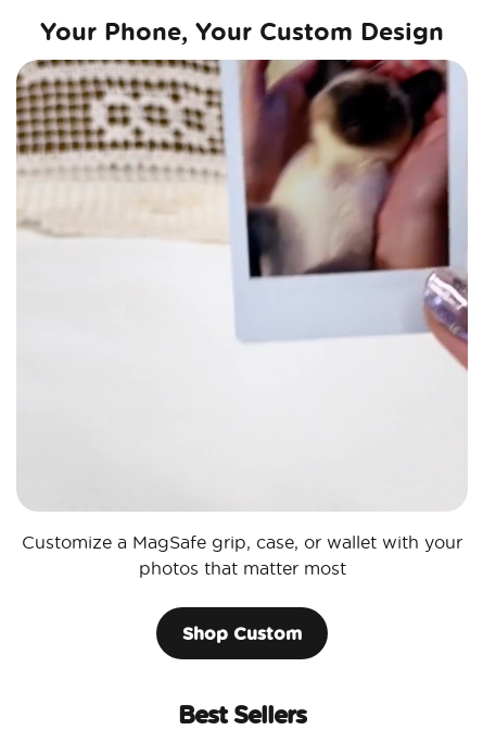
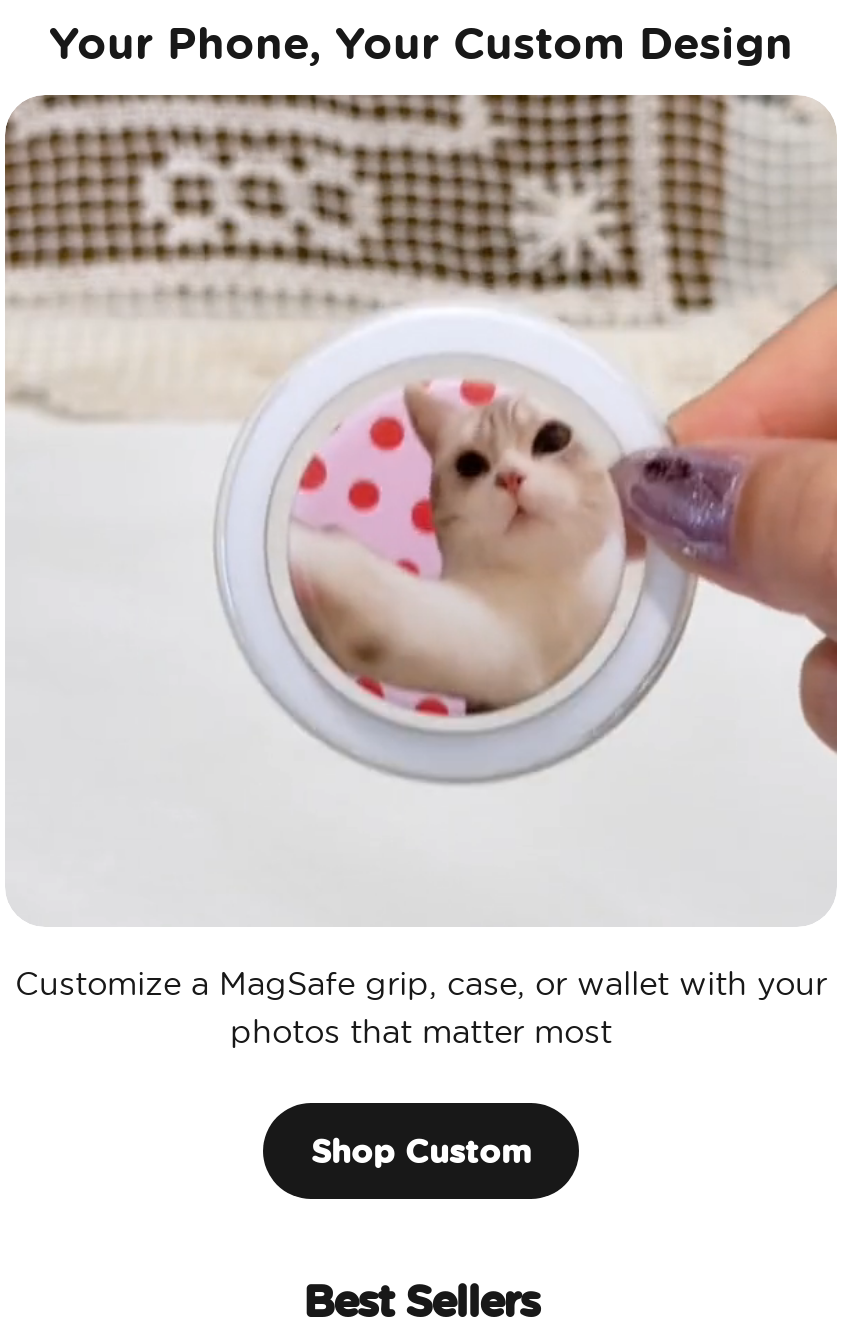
[131,59,468,433] [image] -> [213,93,839,787] [image]

